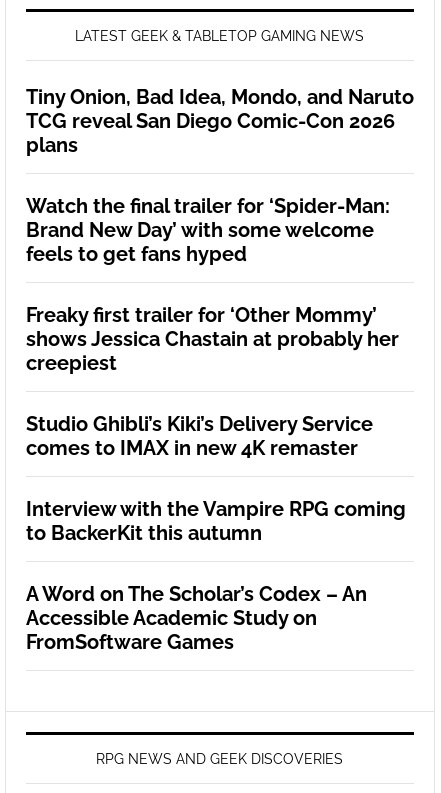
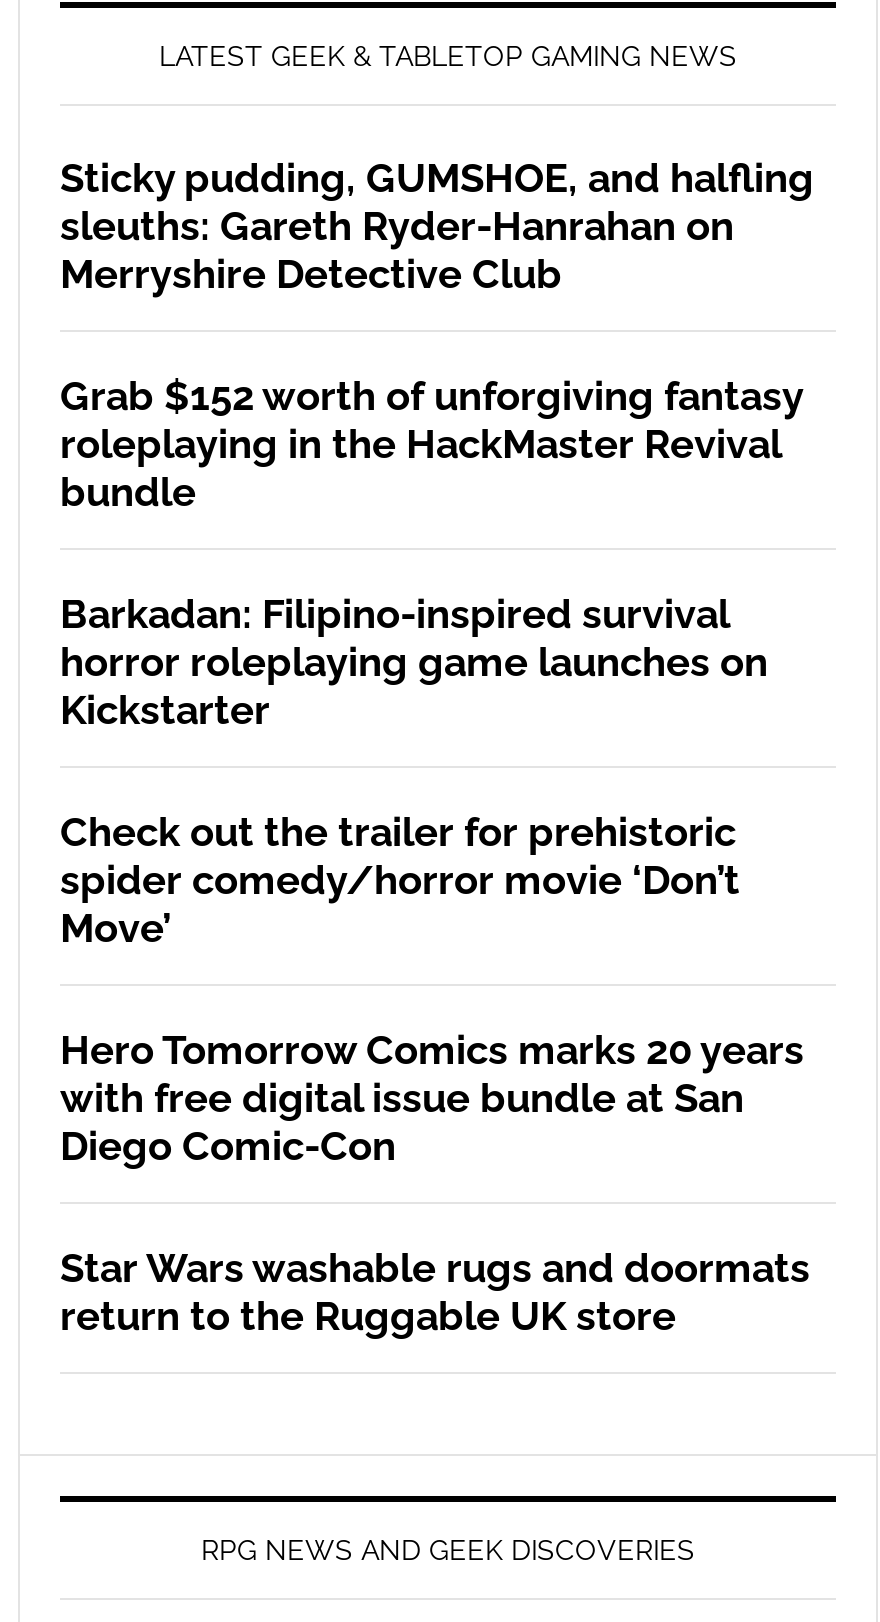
[26,85,414,157] Tiny Onion, Bad Idea, Mondo, and Naruto | TCG reveal San Diego Comic-Con 2026 | plans -> [60,154,814,298] Sticky pudding, GUMSHOE, and halfling | sleuths: Gareth Ryder-Hanrahan on | Merryshire Detective Club
[26,194,390,266] Watch the final trailer for ‘Spider-Man: | Brand New Day’ with some welcome | feels to get fans hyped -> [60,372,802,516] Grab $152 worth of unforgiving fantasy | roleplaying in the HackMaster Revival | bundle
[26,303,399,375] Freaky first trailer for ‘Other Mommy’ | shows Jessica Chastain at probably her | creepiest -> [60,590,768,734] Barkadan: Filipino-inspired survival | horror roleplaying game launches on | Kickstarter
[26,412,373,460] Studio Ghibli’s Kiki’s Delivery Service | comes to IMAX in new 4K remaster -> [60,808,740,952] Check out the trailer for prehistoric | spider comedy/horror movie ‘Don’t | Move’
[26,497,406,545] Interview with the Vampire RPG coming | to BackerKit this autumn -> [60,1026,804,1170] Hero Tomorrow Comics marks 20 years | with free digital issue bundle at San | Diego Comic-Con
[26,582,367,654] A Word on The Scholar’s Codex – An | Accessible Academic Study on | FromSoftware Games -> [60,1244,810,1340] Star Wars washable rugs and doormats | return to the Ruggable UK store

